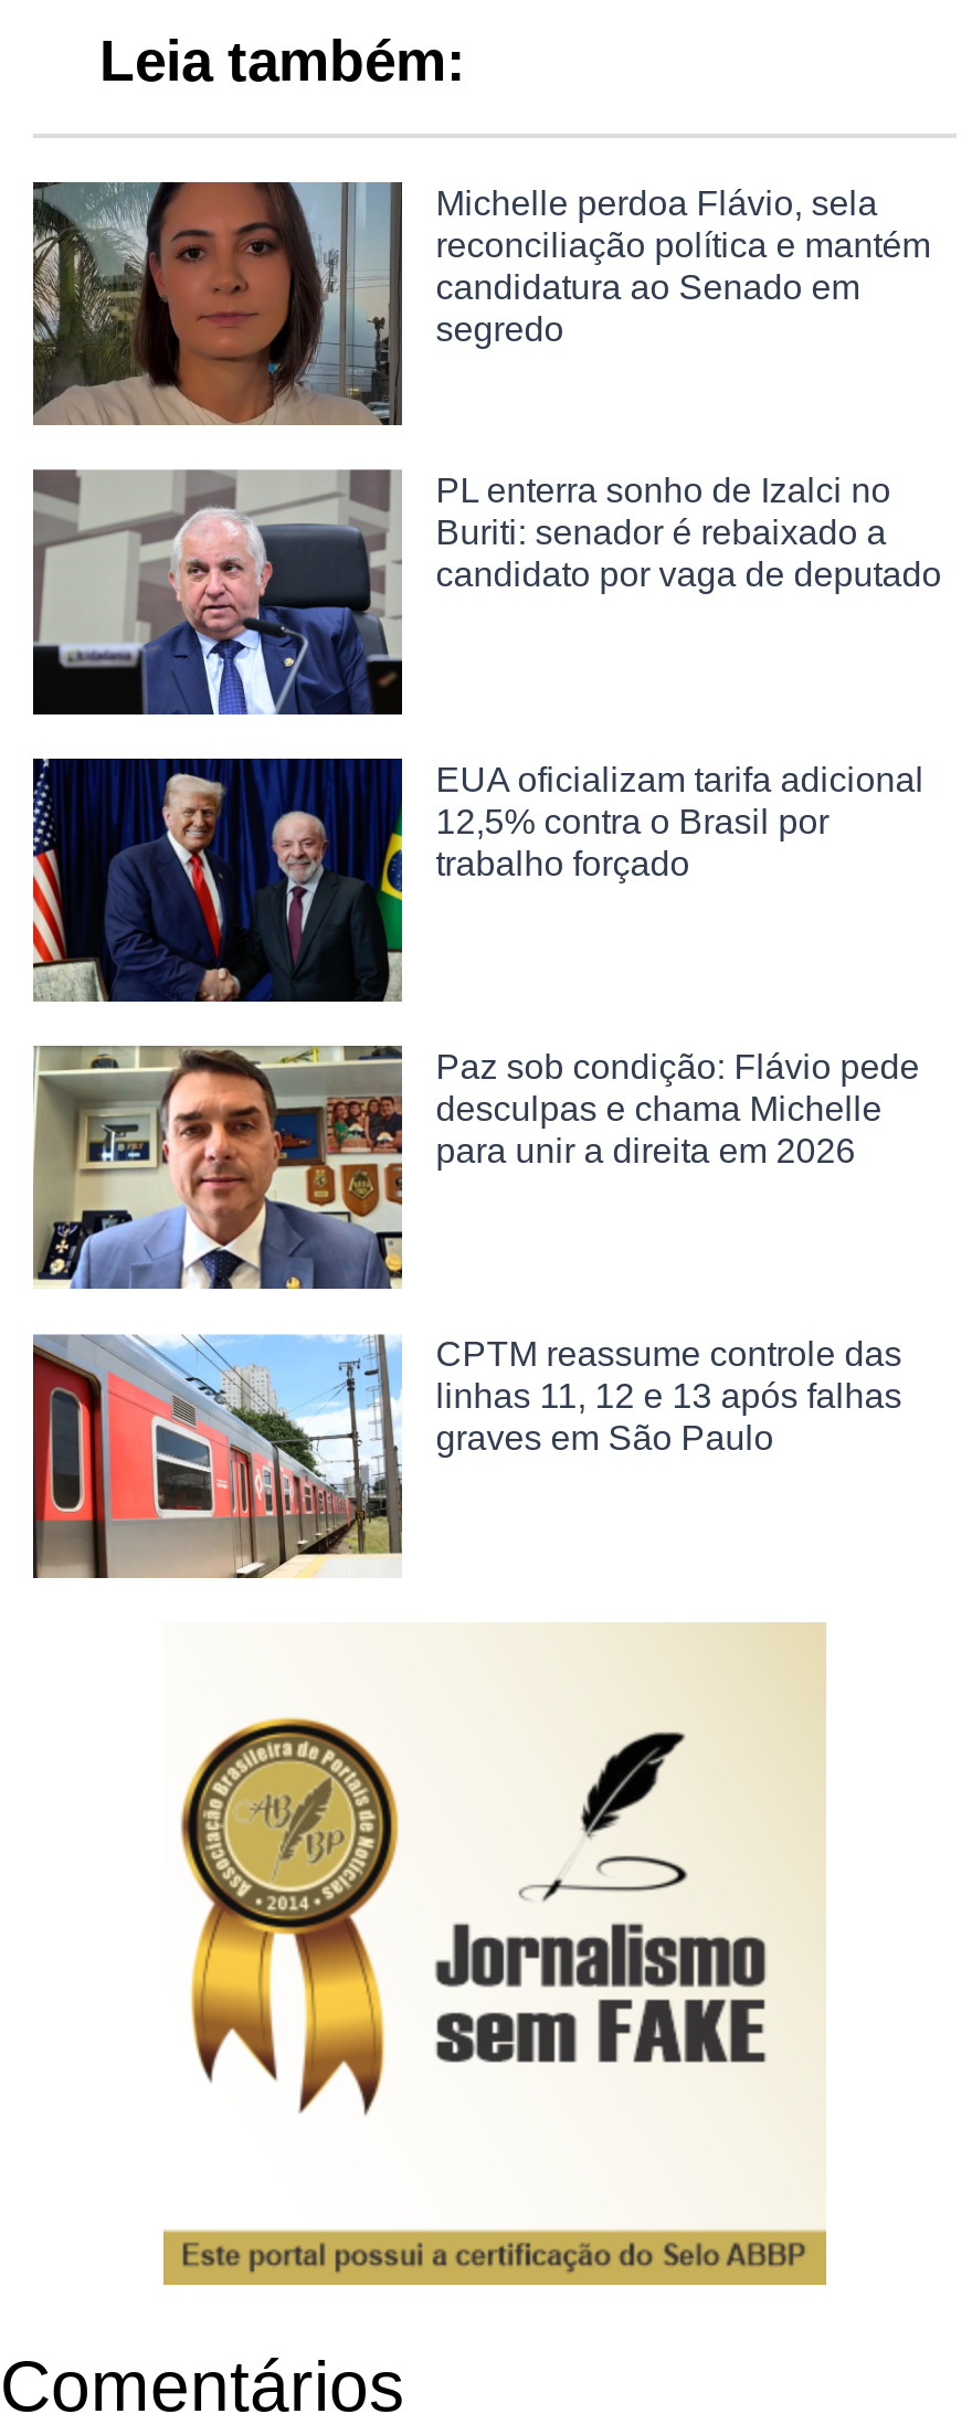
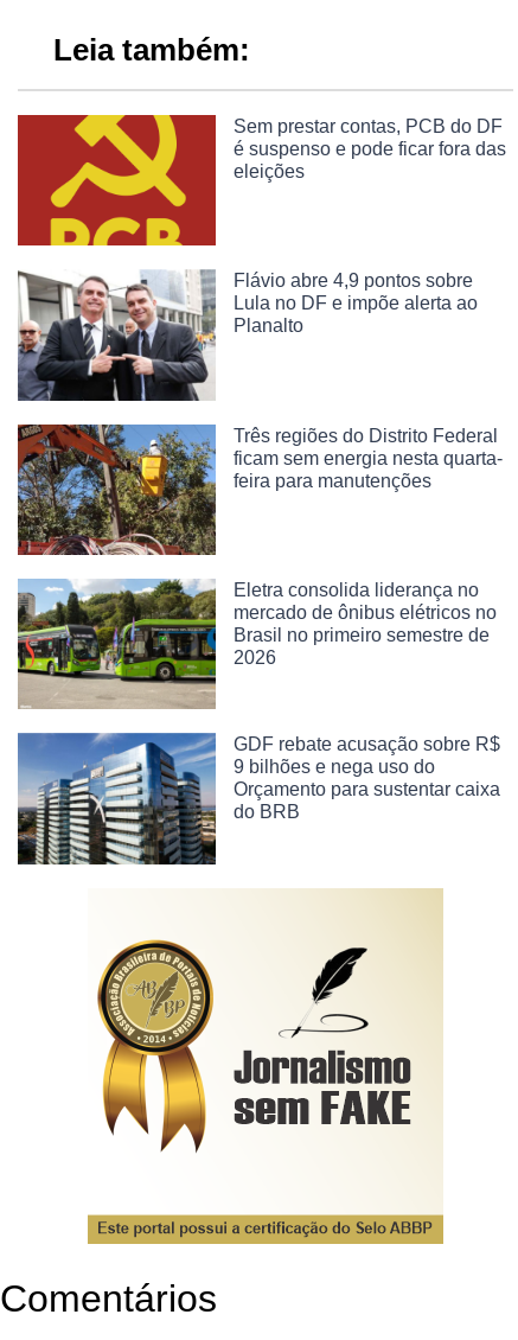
[31,180,930,427] [image] | Michelle perdoa Flávio, sela | reconciliação política e mantém | candidatura ao Senado em | segredo -> [17,114,506,247] [image] | Sem prestar contas, PCB do DF | é suspenso e pode ficar fora das | eleições
[31,467,942,717] [image] | PL enterra sonho de Izalci no | Buriti: senador é rebaixado a | candidato por vaga de deputado -> [17,269,478,402] [image] | Flávio abre 4,9 pontos sobre | Lula no DF e impõe alerta ao | Planalto
[31,756,924,1004] [image] | EUA oficializam tarifa adicional | 12,5% contra o Brasil por | trabalho forçado -> [17,423,503,556] [image] | Três regiões do Distrito Federal | ficam sem energia nesta quarta- | feira para manutenções
[33,1044,919,1291] [image] | Paz sob condição: Flávio pede | desculpas e chama Michelle | para unir a direita em 2026 -> [17,579,497,709] [image] | Eletra consolida liderança no | mercado de ônibus elétricos no | Brasil no primeiro semestre de | 2026
[31,1333,902,1580] [image] | CPTM reassume controle das | linhas 11, 12 e 13 após falhas | graves em São Paulo -> [17,732,500,866] [image] | GDF rebate acusação sobre R$ | 9 bilhões e nega uso do | Orçamento para sustentar caixa | do BRB

